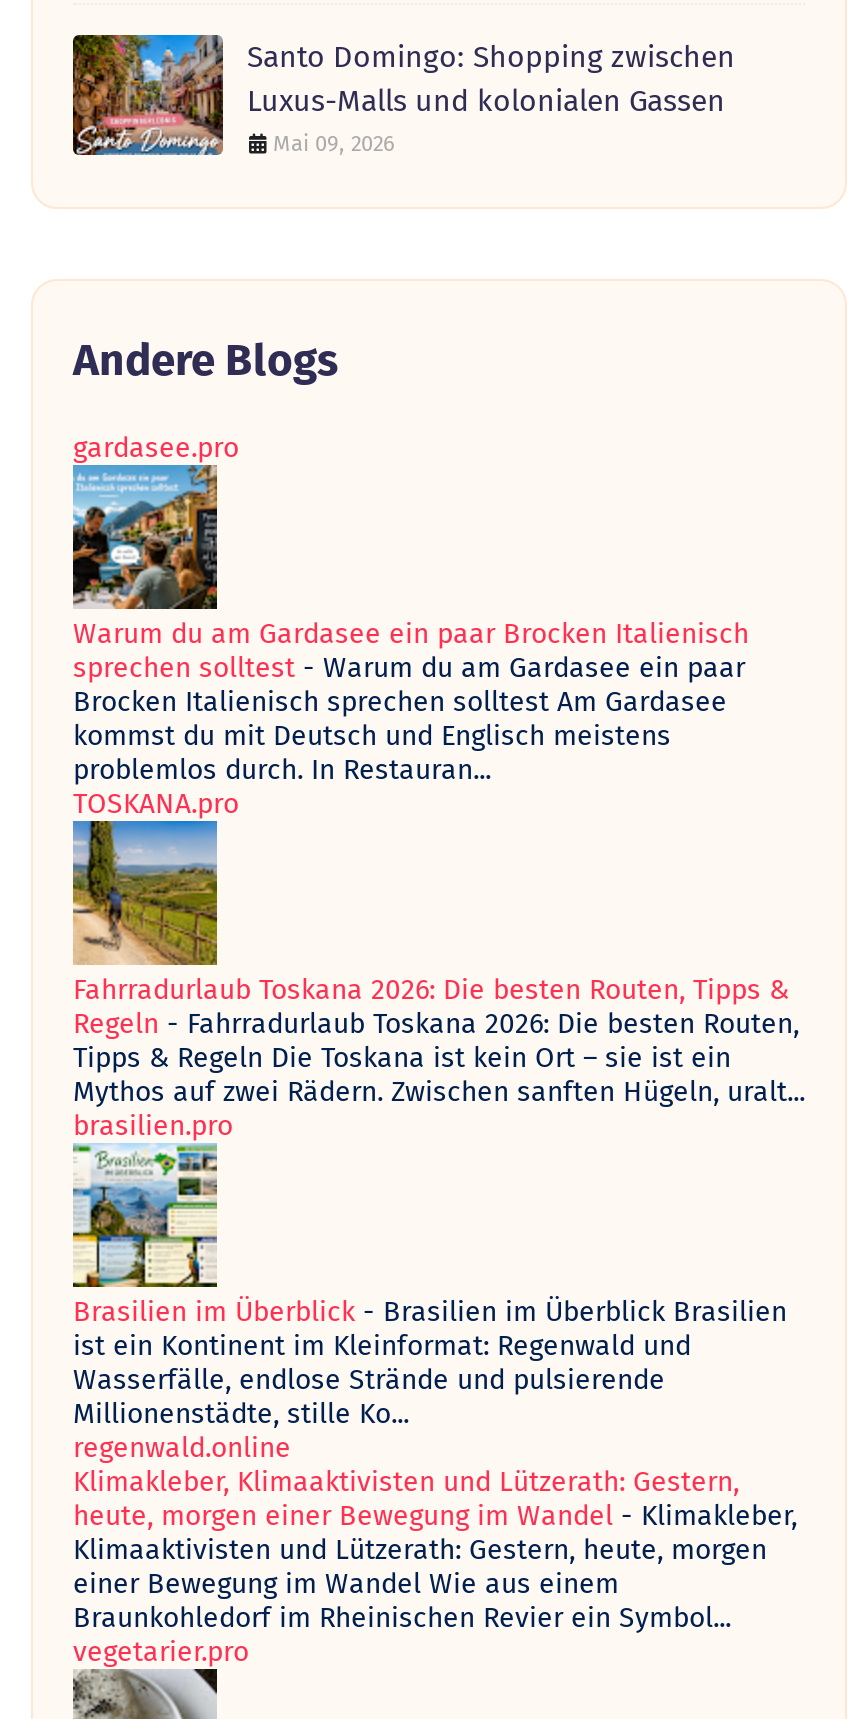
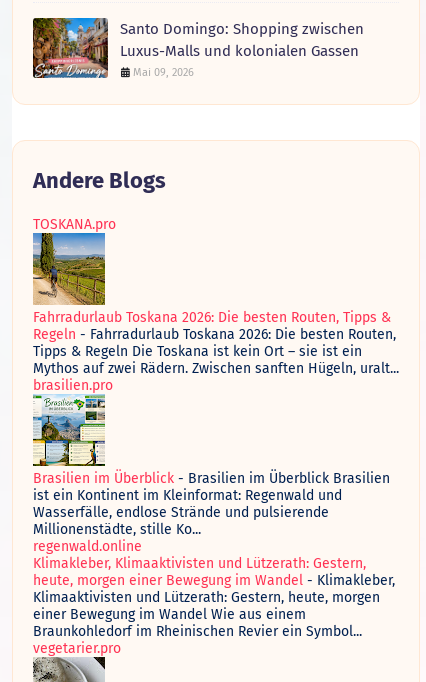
[73,431,239,465] gardasee.pro -> none
[71,481,749,787] [image] | Warum du am Gardasee ein paar Brocken Italienisch | sprechen solltest - Warum du am Gardasee ein paar | Brocken Italienisch sprechen solltest Am Gardasee | kommst du mit Deutsch und Englisch meistens | problemlos durch. In Restauran... -> none

